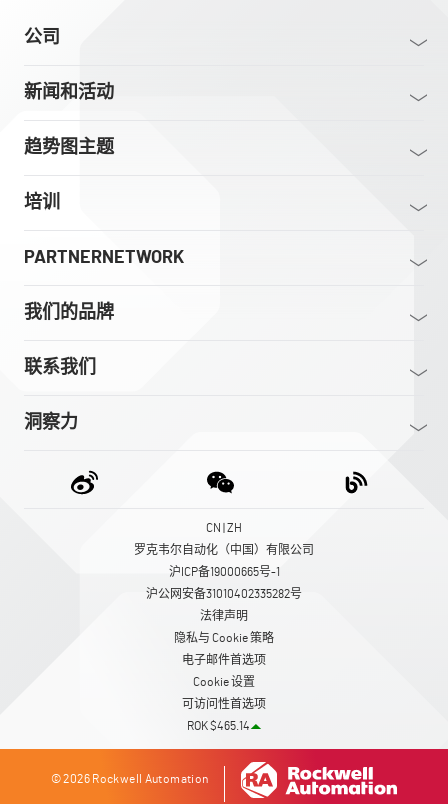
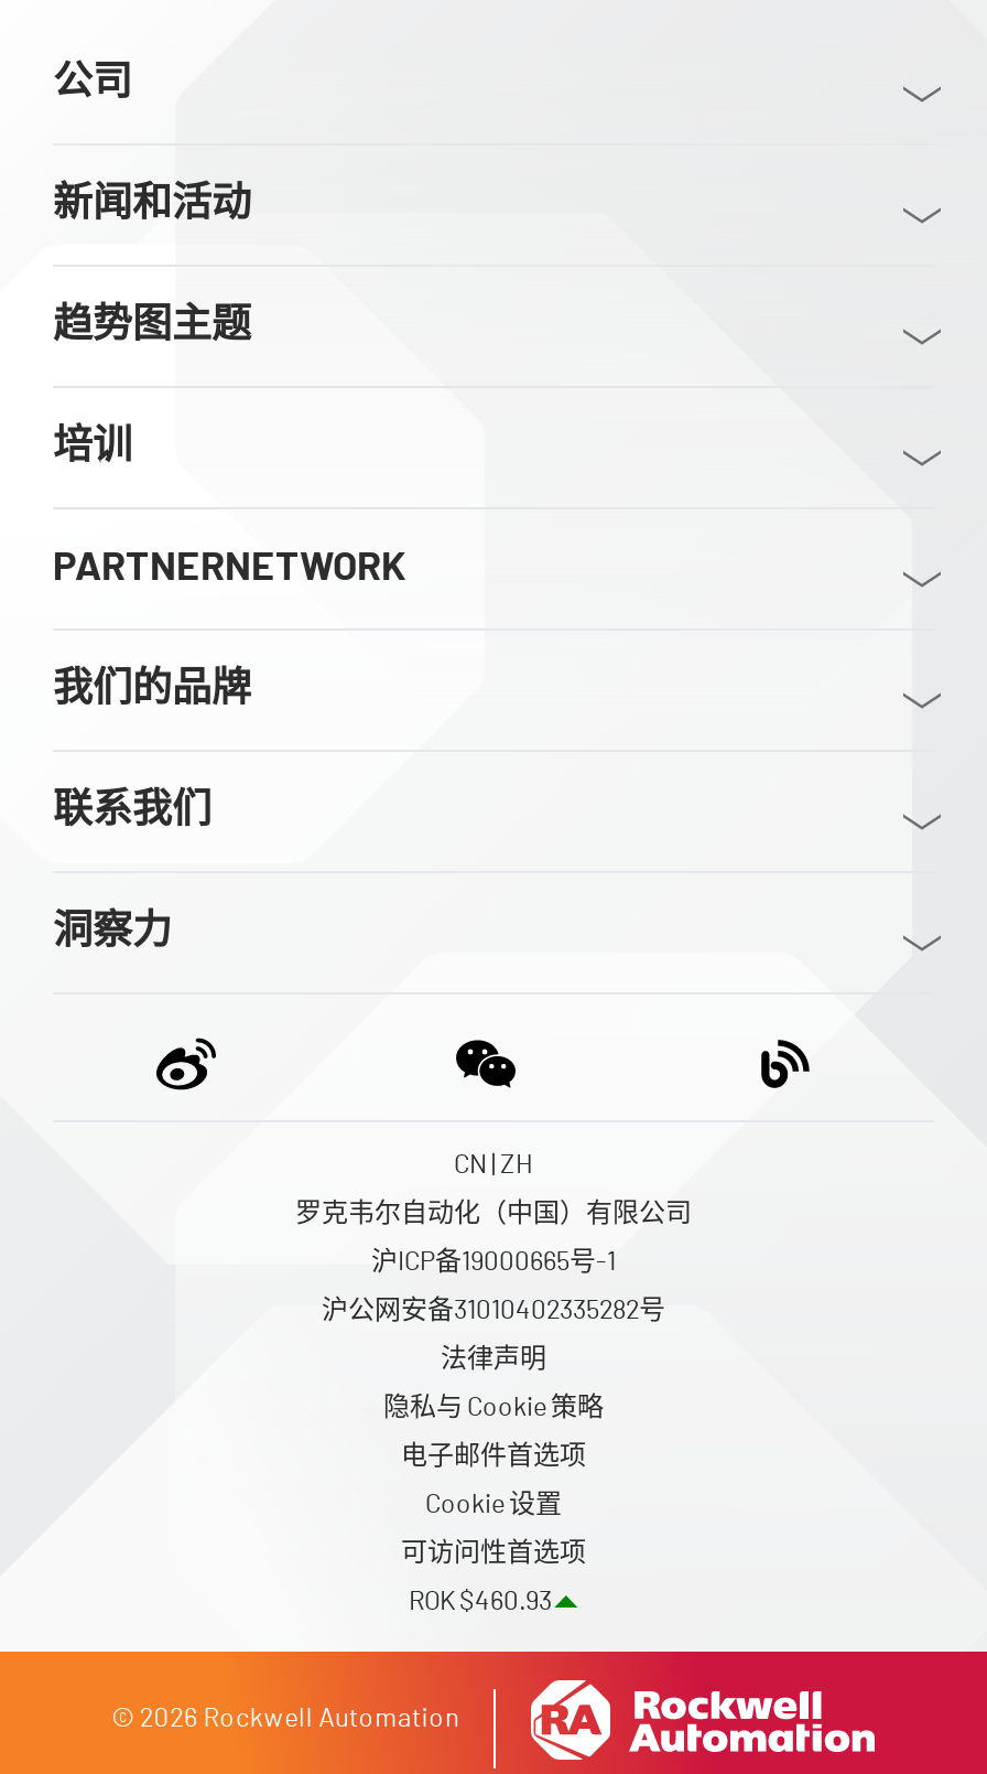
[186,720,249,732] ROK $465.14 -> [409,1589,552,1615] ROK $460.93

